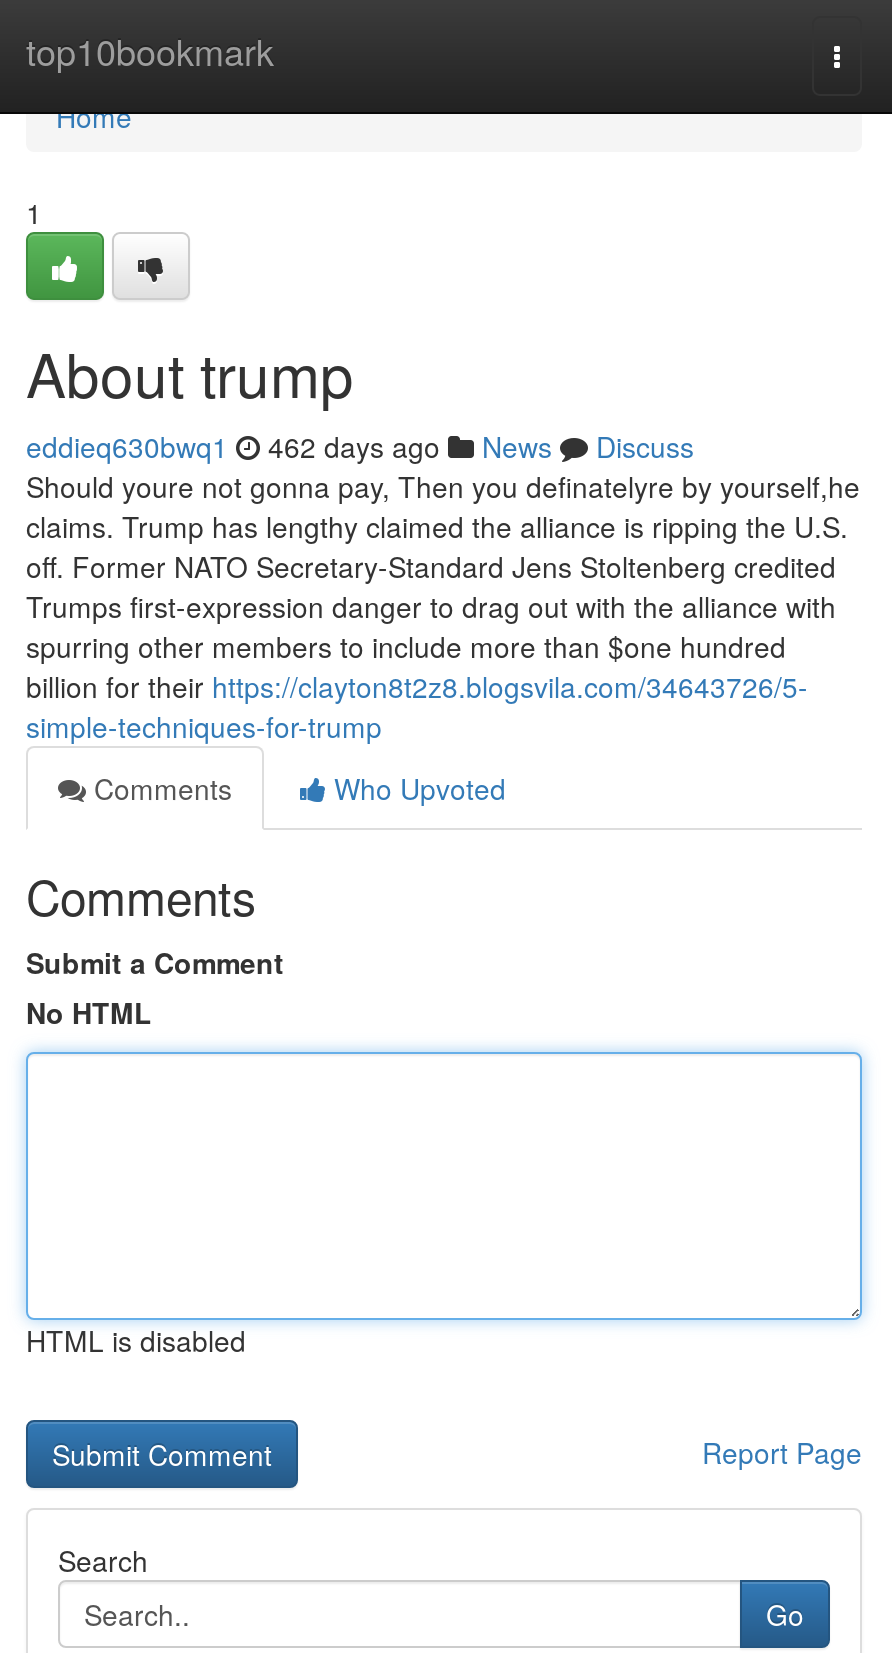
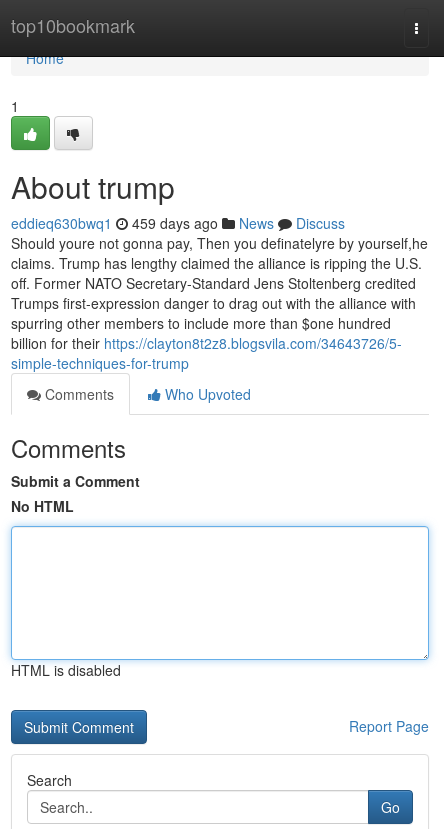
[26,426,694,466] eddieq630bwq1 462 days ago News Discuss -> [11,213,345,233] eddieq630bwq1 459 days ago News Discuss

